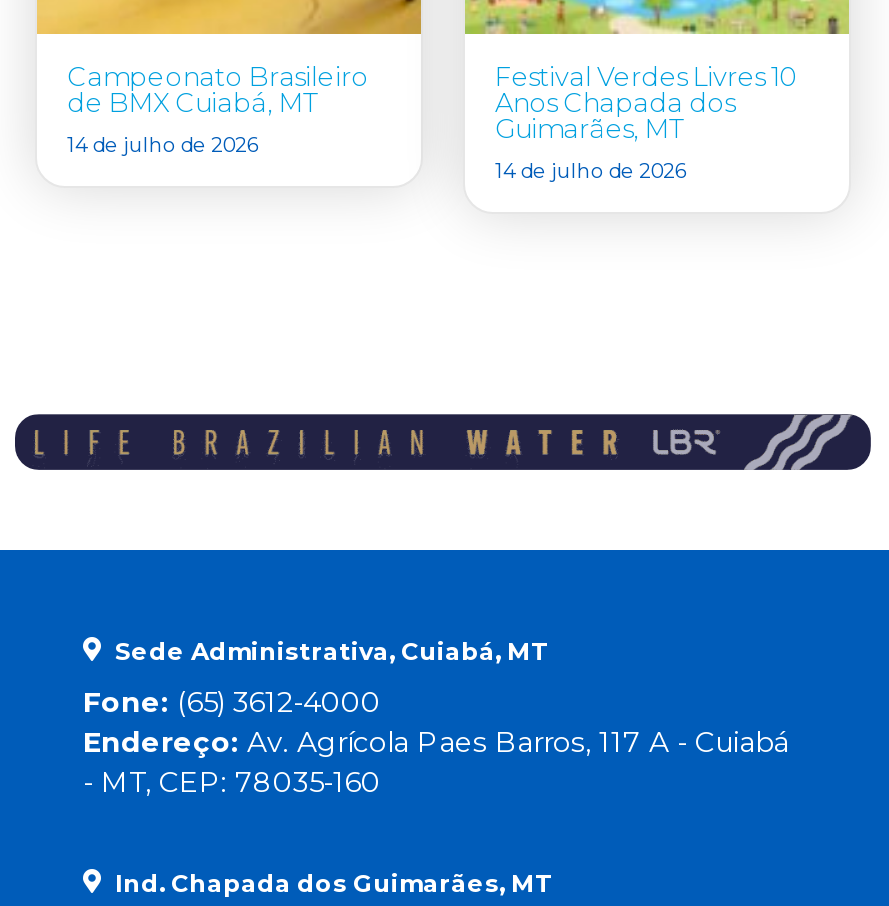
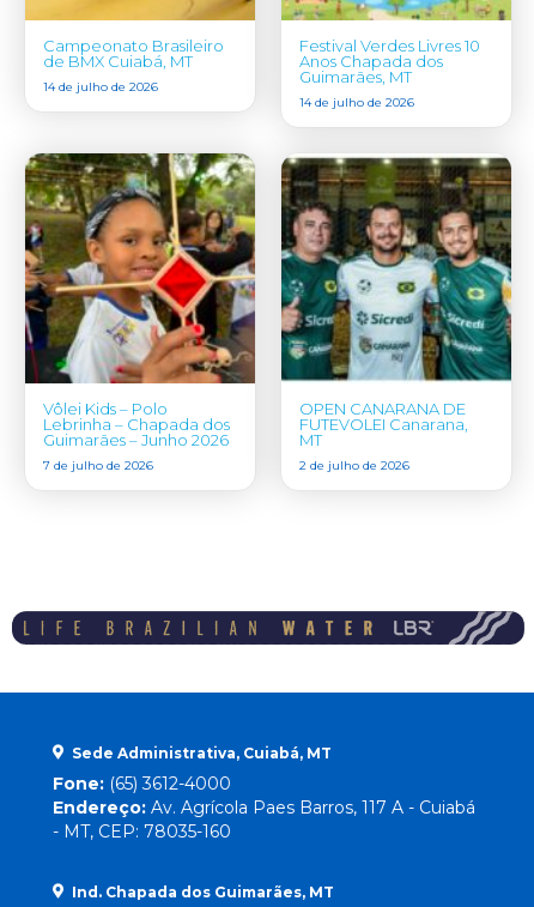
none -> [24,151,255,473] [image] | Vôlei Kids – Polo | Lebrinha – Chapada dos | Guimarães – Junho 2026 | 7 de julho de 2026
none -> [280,156,512,473] [image] | OPEN CANARANA DE | FUTEVOLEI Canarana, | MT | 2 de julho de 2026

